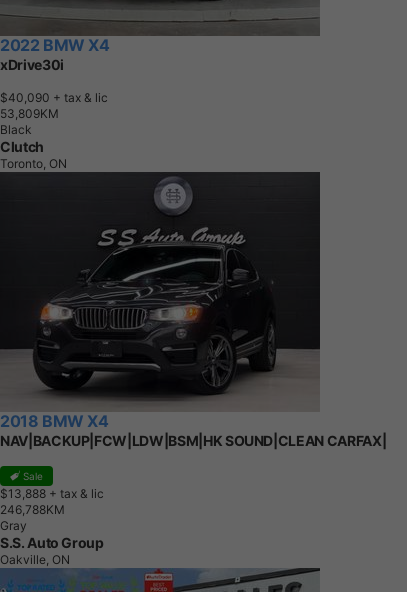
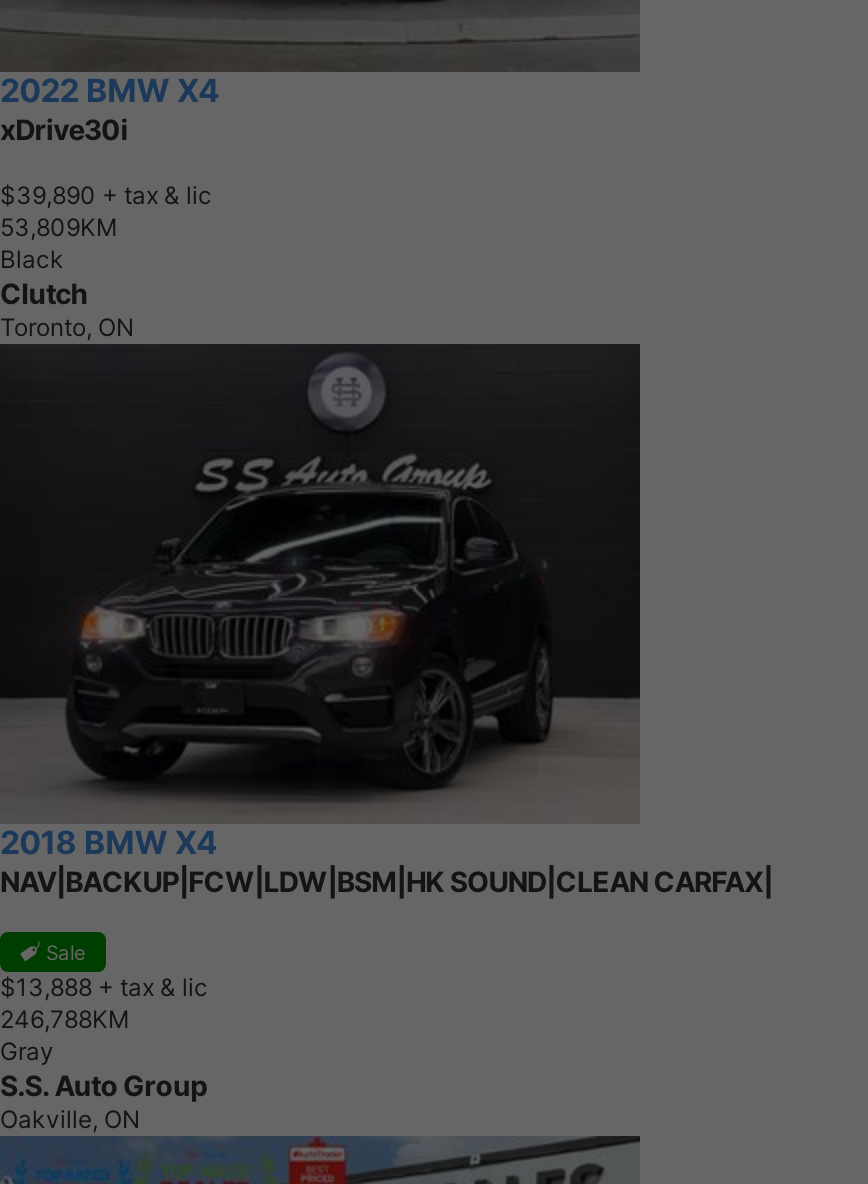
[0,90,108,105] $40,090 + tax & lic -> [0,181,212,211] $39,890 + tax & lic

